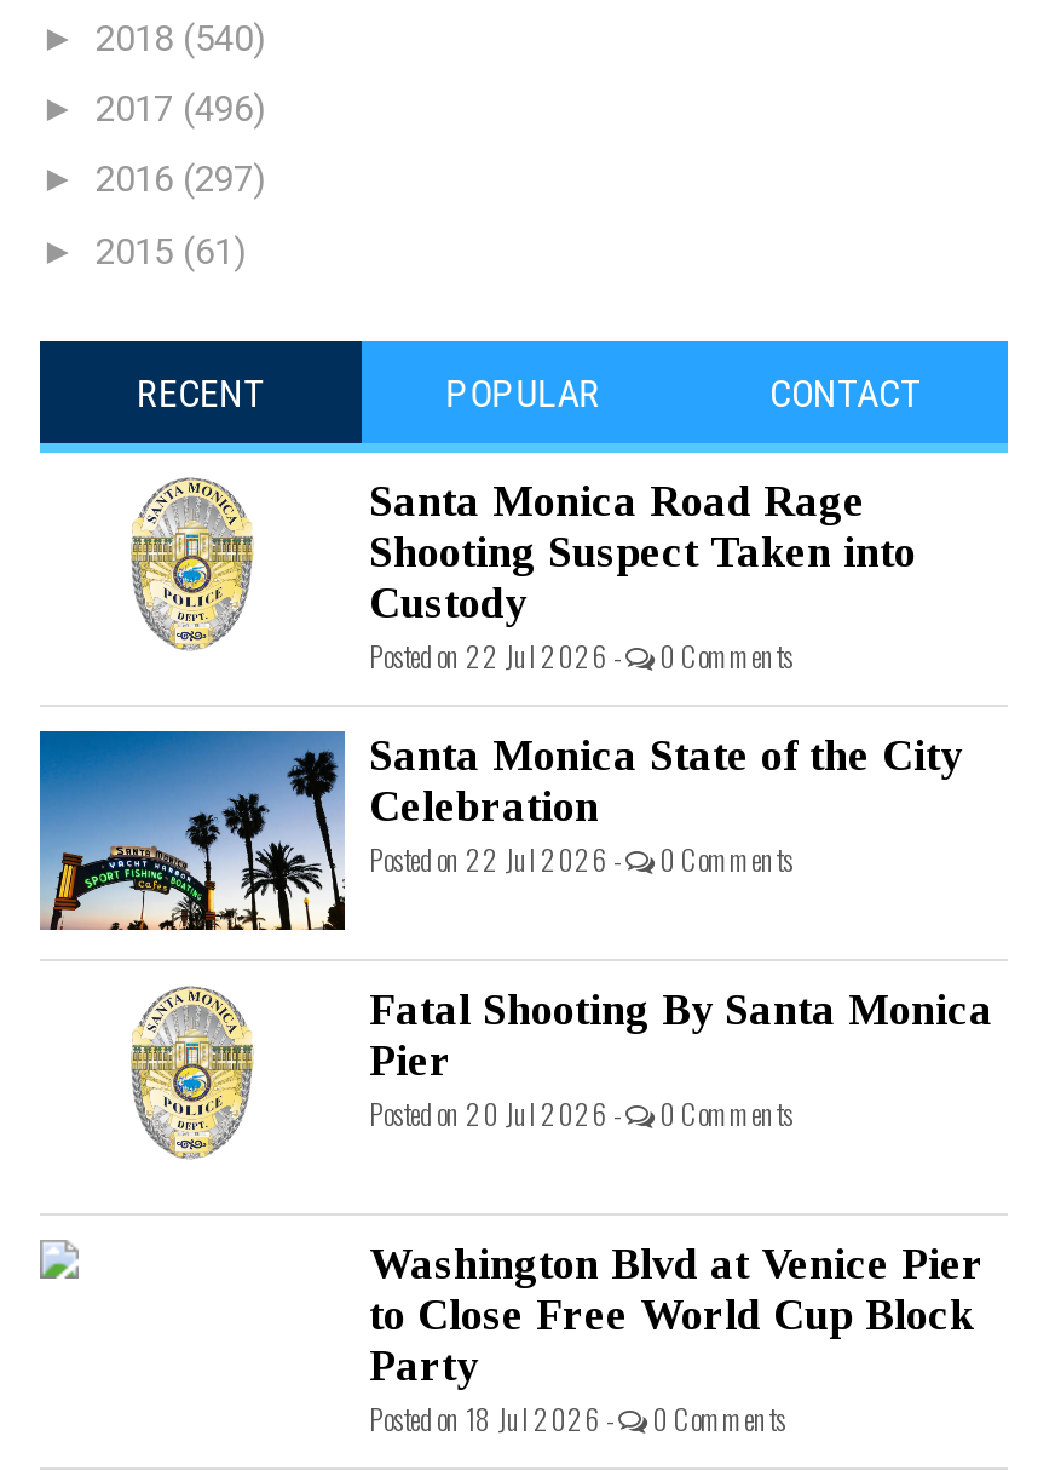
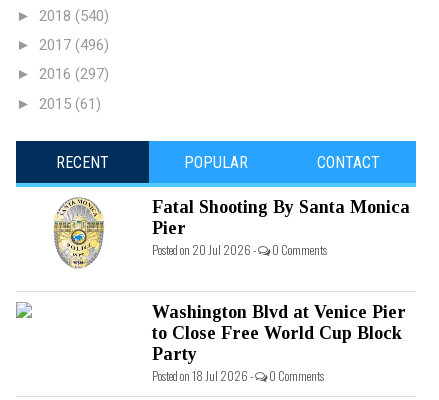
[38,478,962,932] [image] | Santa Monica Road Rage | Shooting Suspect Taken into | Custody | Posted on 22 Jul 2026 - | 0 Comments | Santa Monica State of the City | Celebration | Posted on 22 Jul 2026 - | 0 Comments -> none

